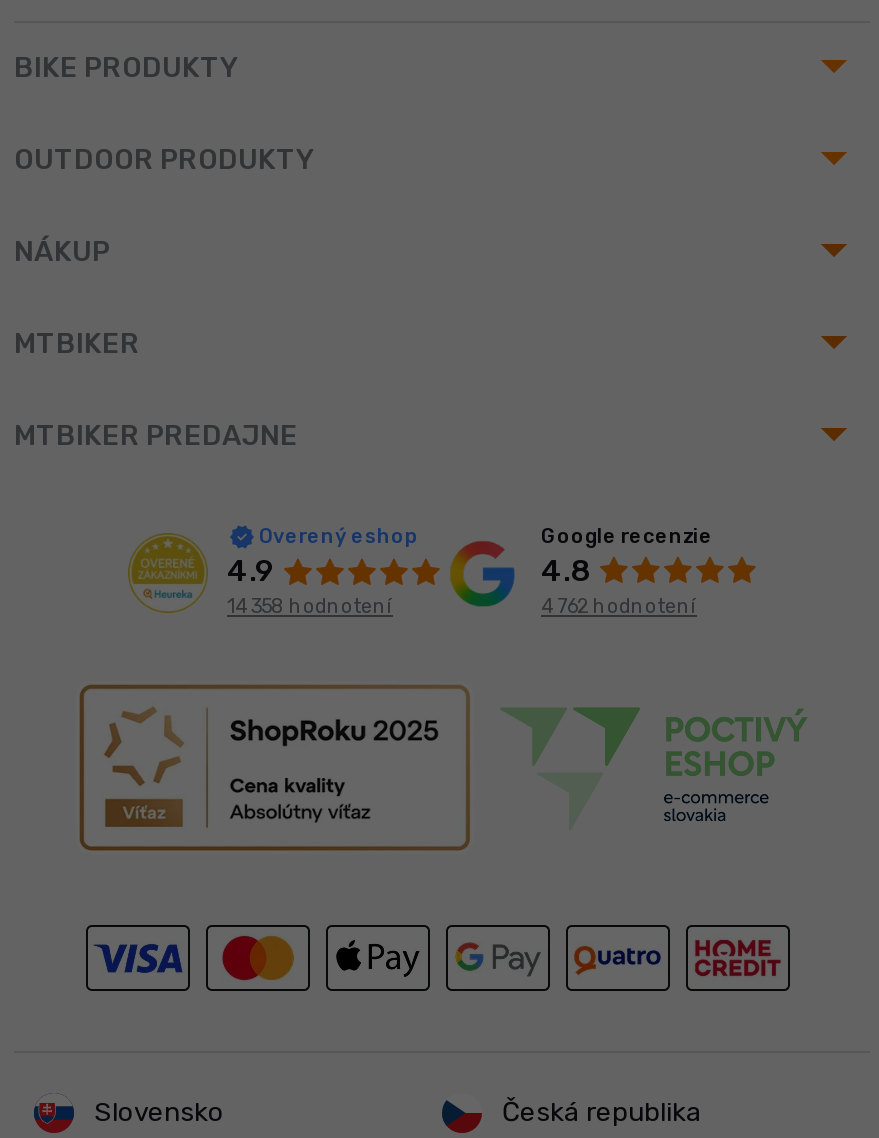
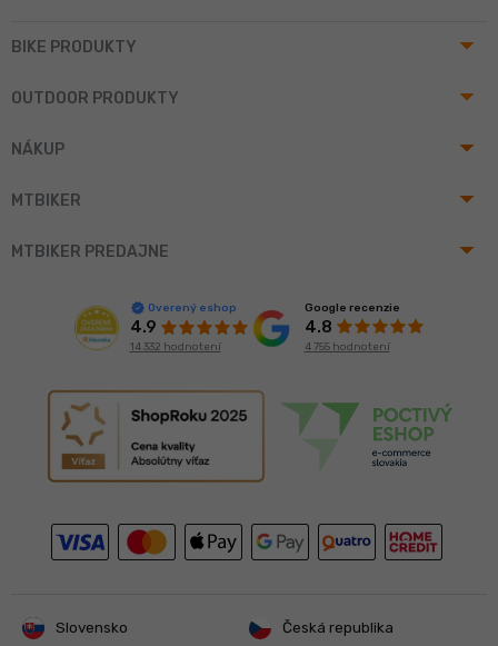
[227,595,393,619] 14 358 hodnotení -> [130,340,221,354] 14 332 hodnotení
[541,595,697,619] 4 762 hodnotení -> [304,340,390,354] 4 755 hodnotení

